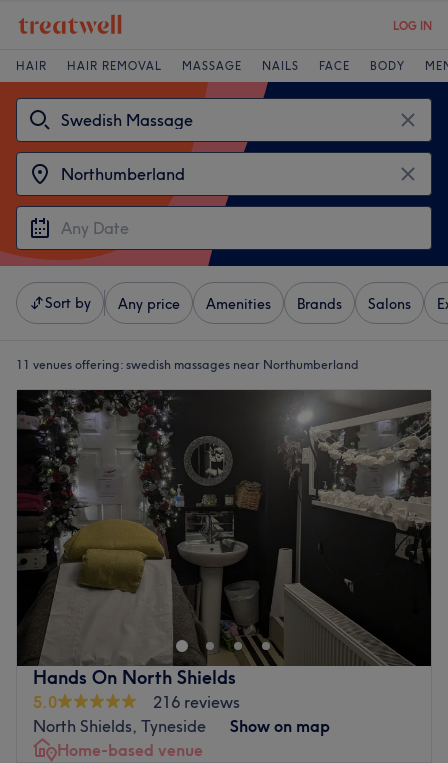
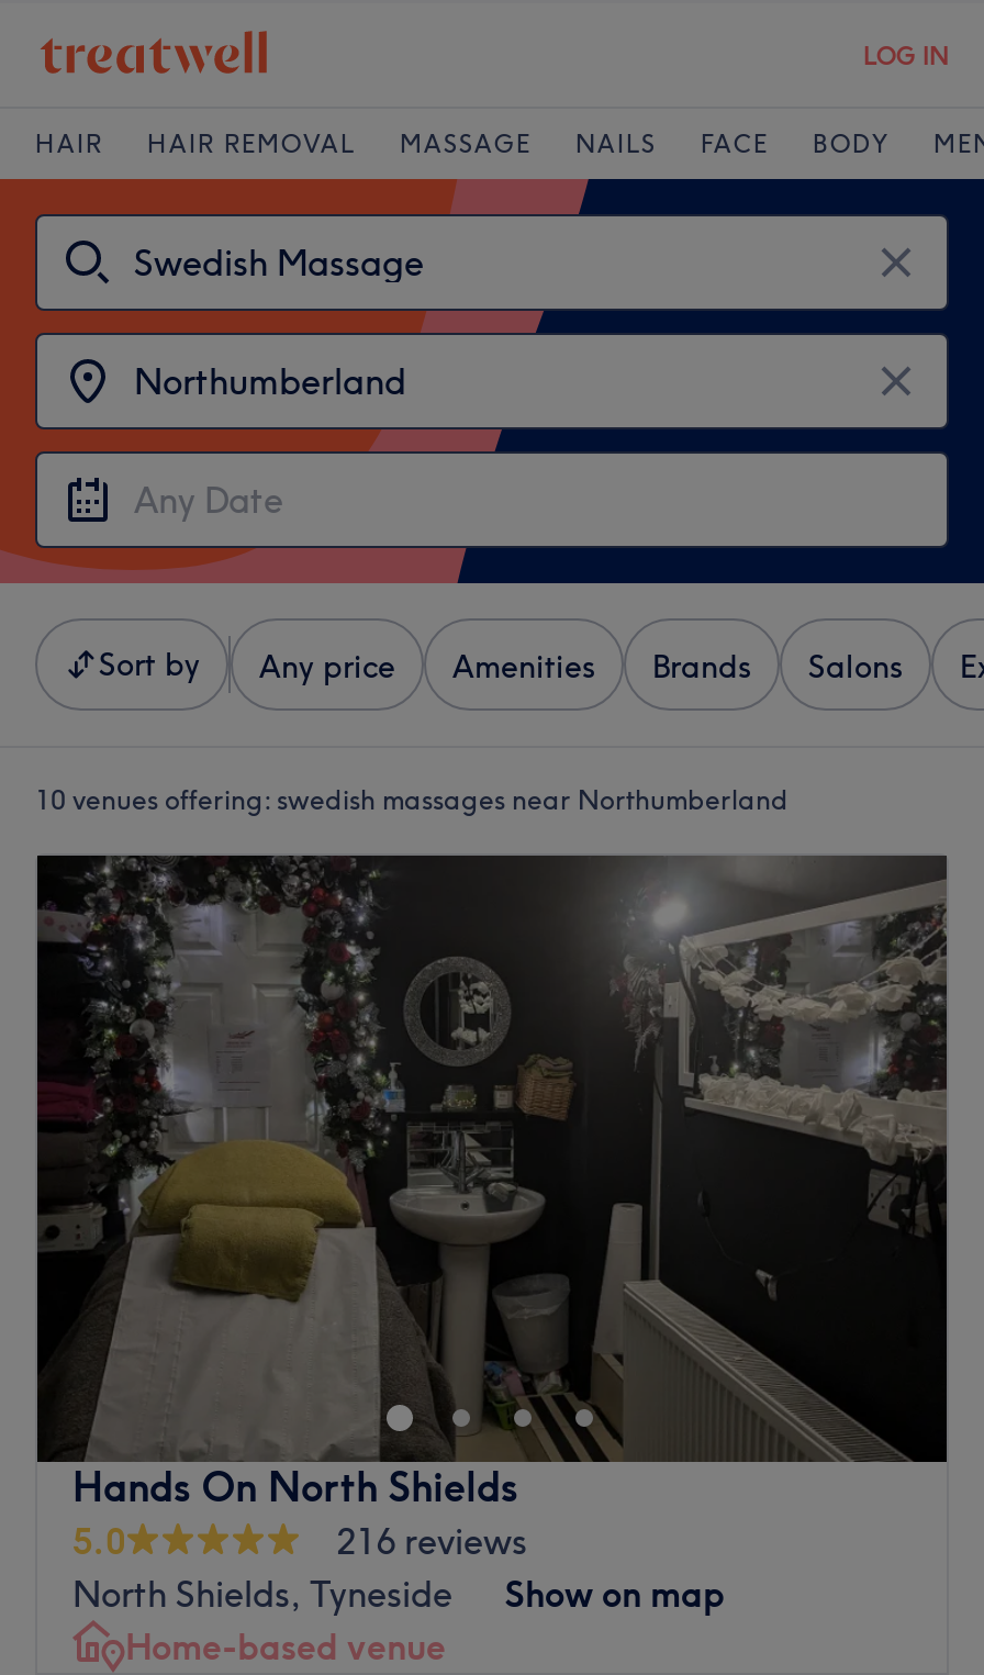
[16,357,359,372] 11 venues offering: swedish massages near Northumberland -> [35,783,789,816] 10 venues offering: swedish massages near Northumberland

